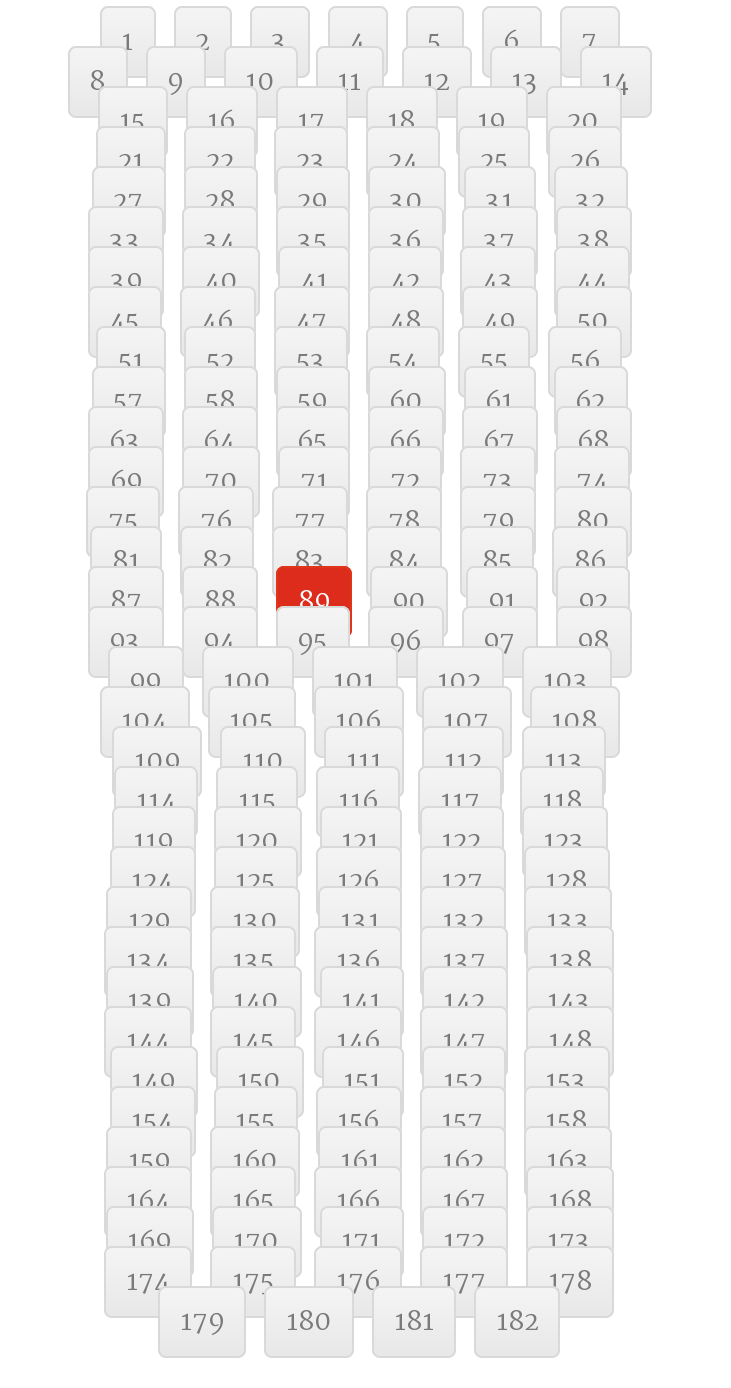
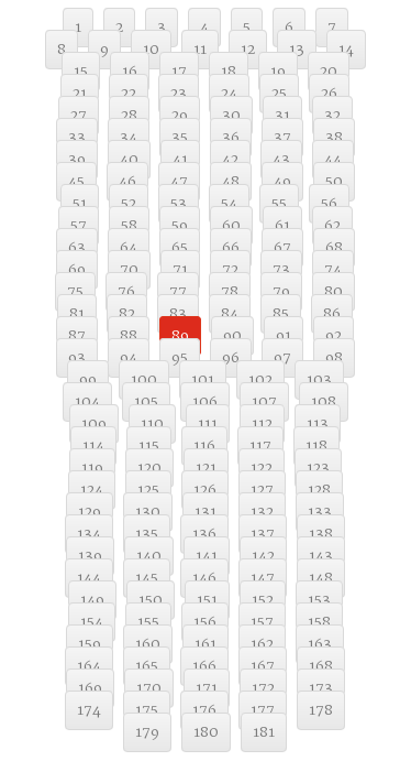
[496,1301,538,1345] 182 -> none

